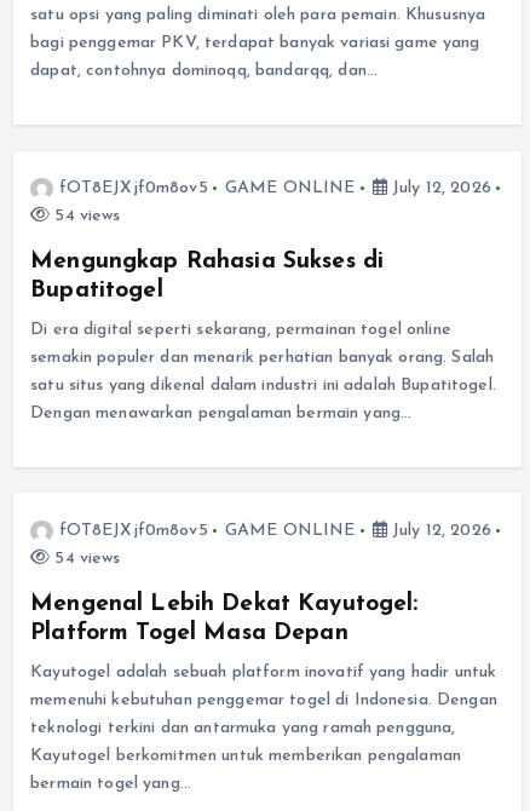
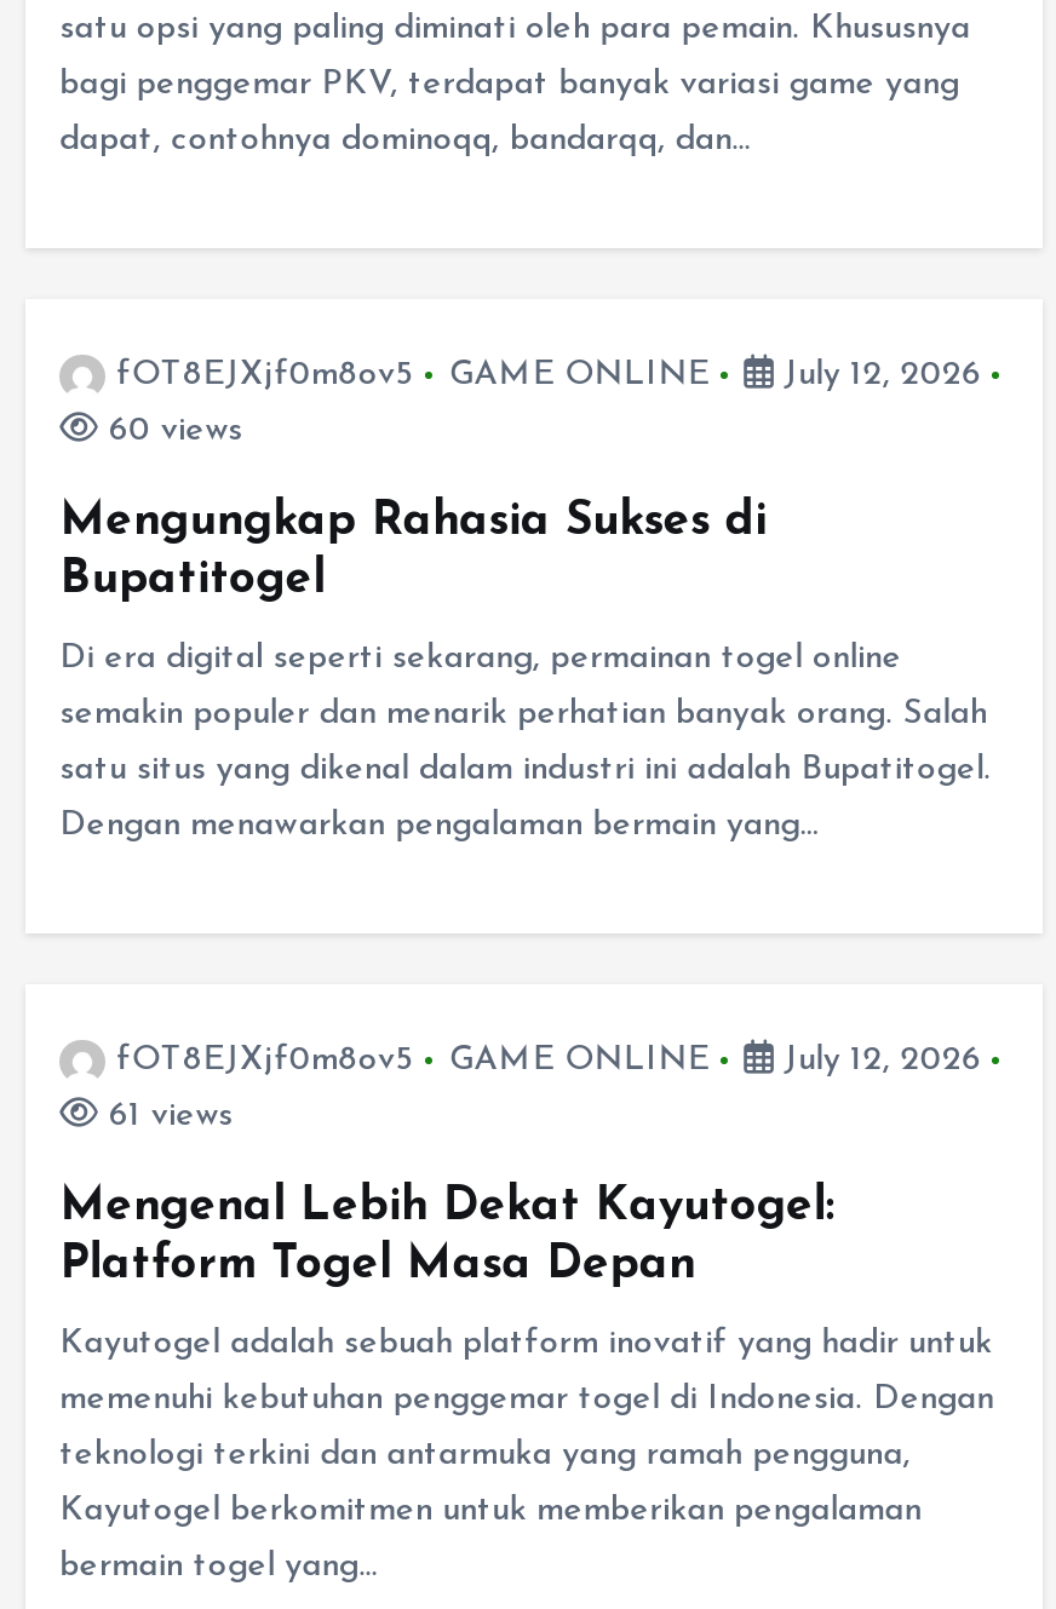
[50,207,121,225] 54 views -> [99,413,242,449] 60 views
[50,549,121,567] 54 views -> [99,1098,233,1134] 61 views

